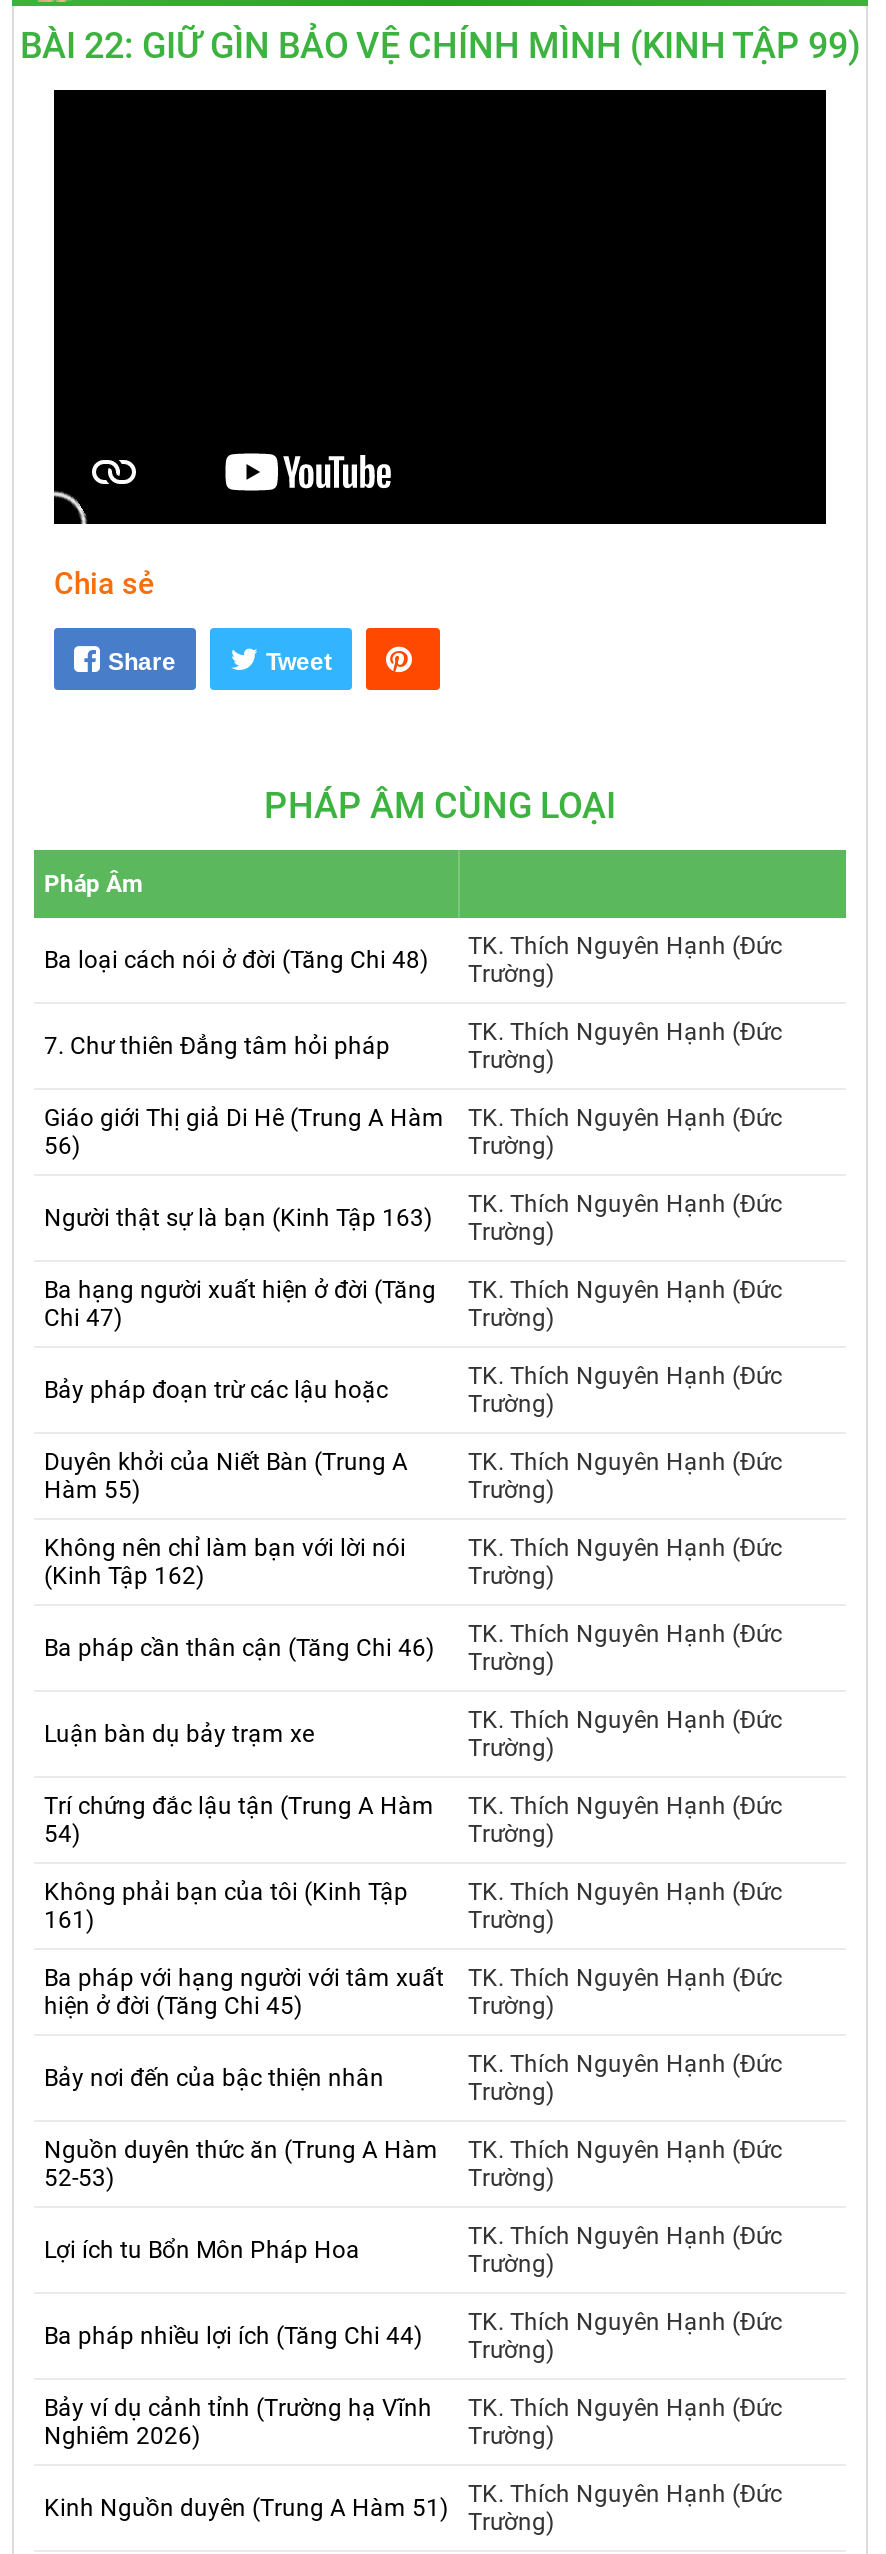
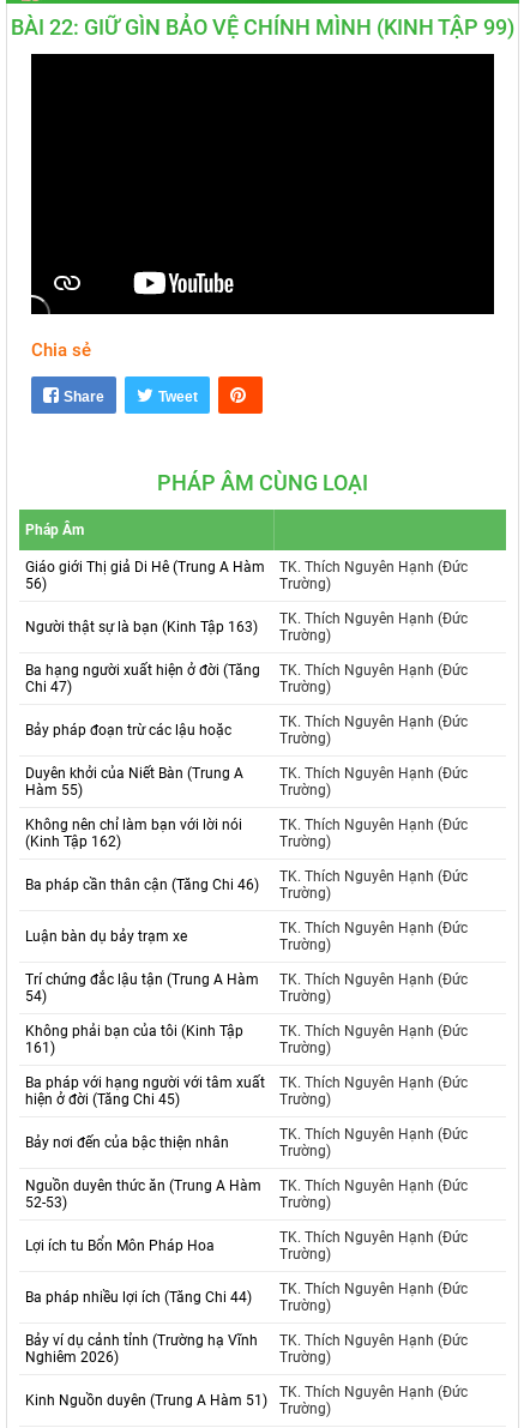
[44,933,782,1075] Ba loại cách nói ở đời (Tăng Chi 48) | TK. Thích Nguyên Hạnh (Đức | Trường) | 7. Chư thiên Đẳng tâm hỏi pháp | TK. Thích Nguyên Hạnh (Đức | Trường) -> none

